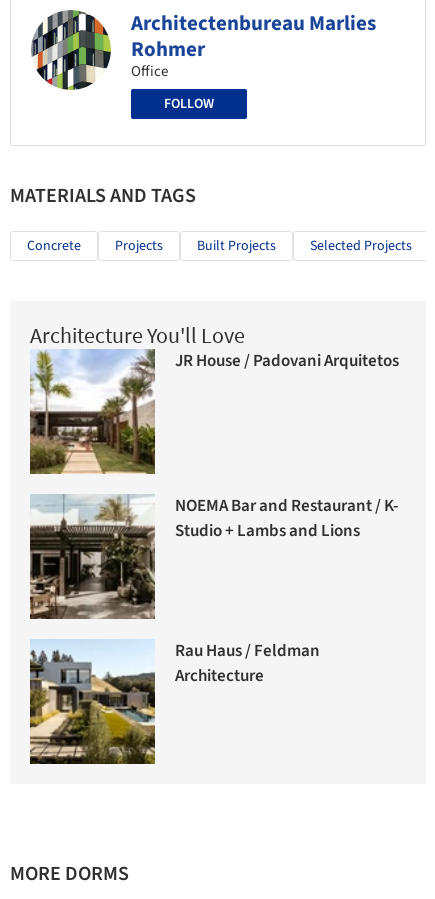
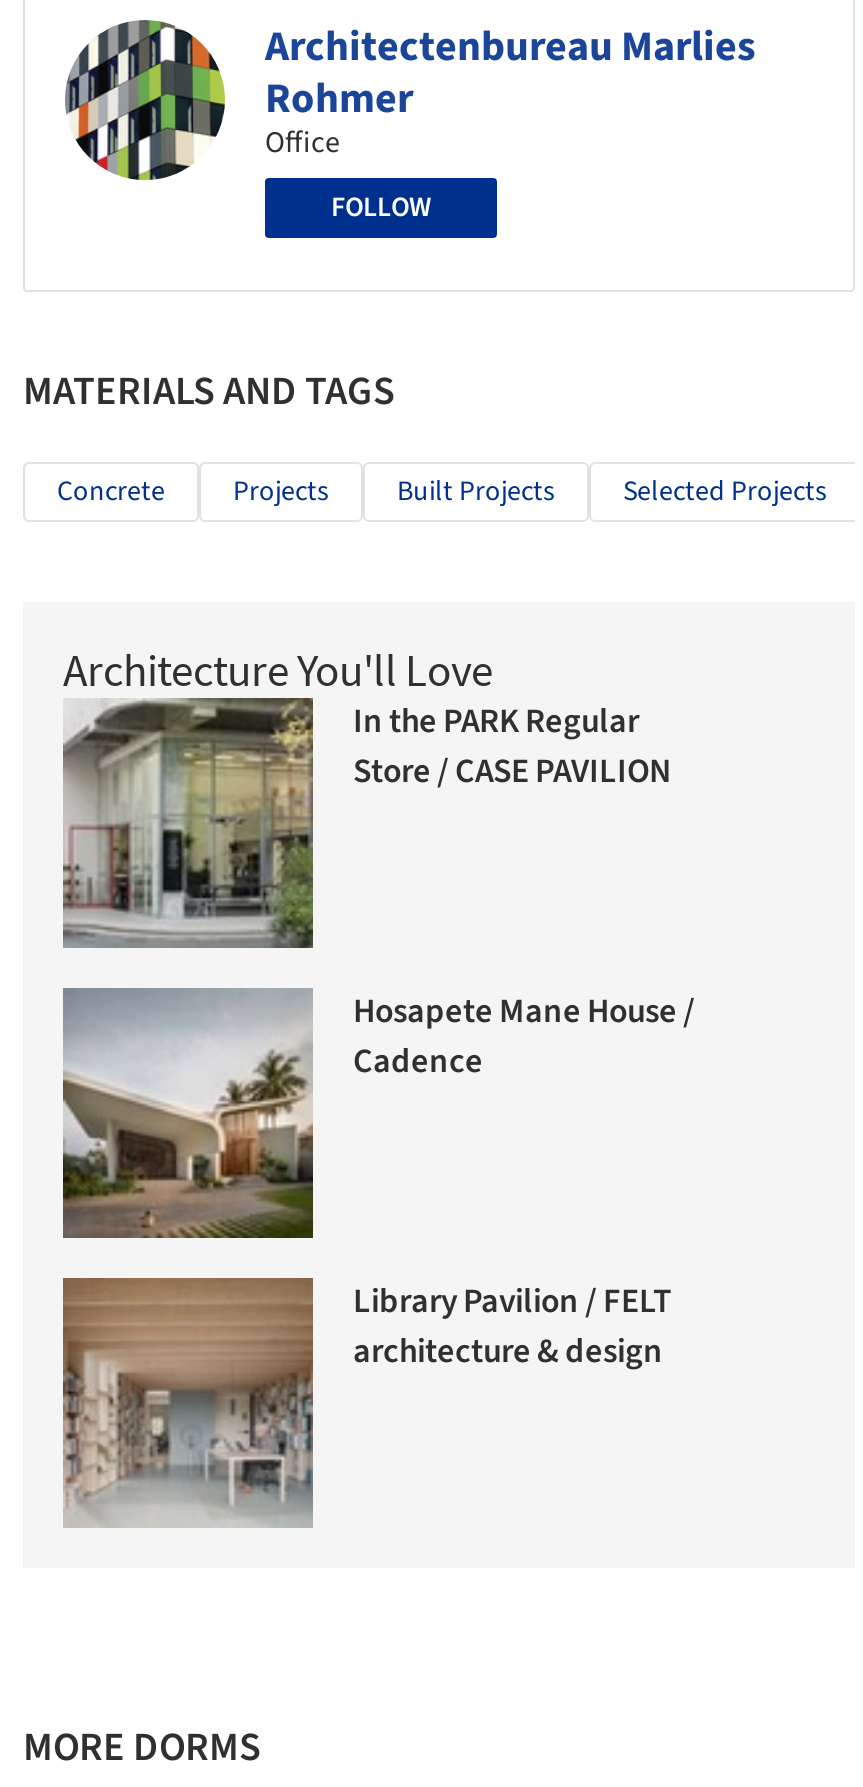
[30,349,399,475] [image] | JR House / Padovani Arquitetos -> [61,699,671,950] [image] | In the PARK Regular | Store / CASE PAVILION
[29,494,398,619] [image] | NOEMA Bar and Restaurant / K- | Studio + Lambs and Lions -> [63,988,695,1240] [image] | Hosapete Mane House / | Cadence
[29,639,320,765] [image] | Rau Haus / Feldman | Architecture -> [61,1276,671,1528] [image] | Library Pavilion / FELT | architecture & design

